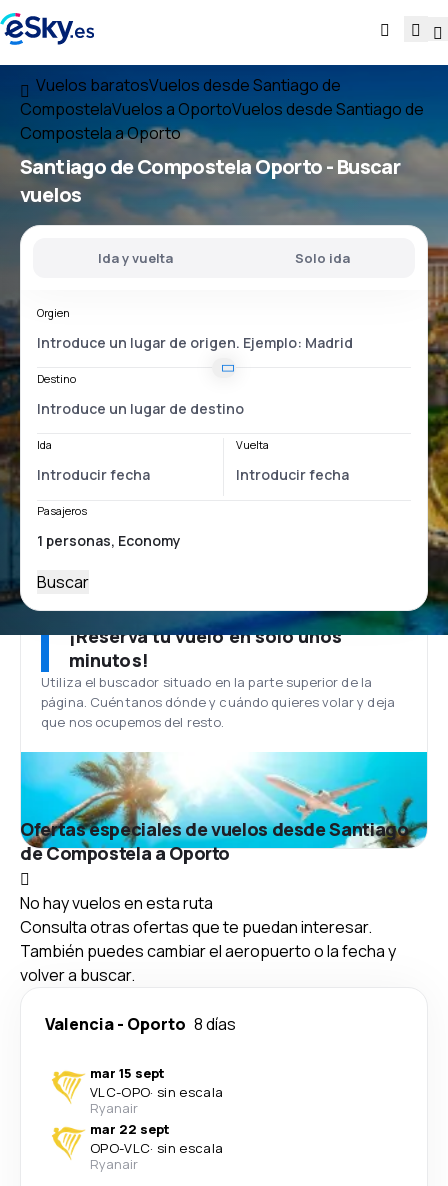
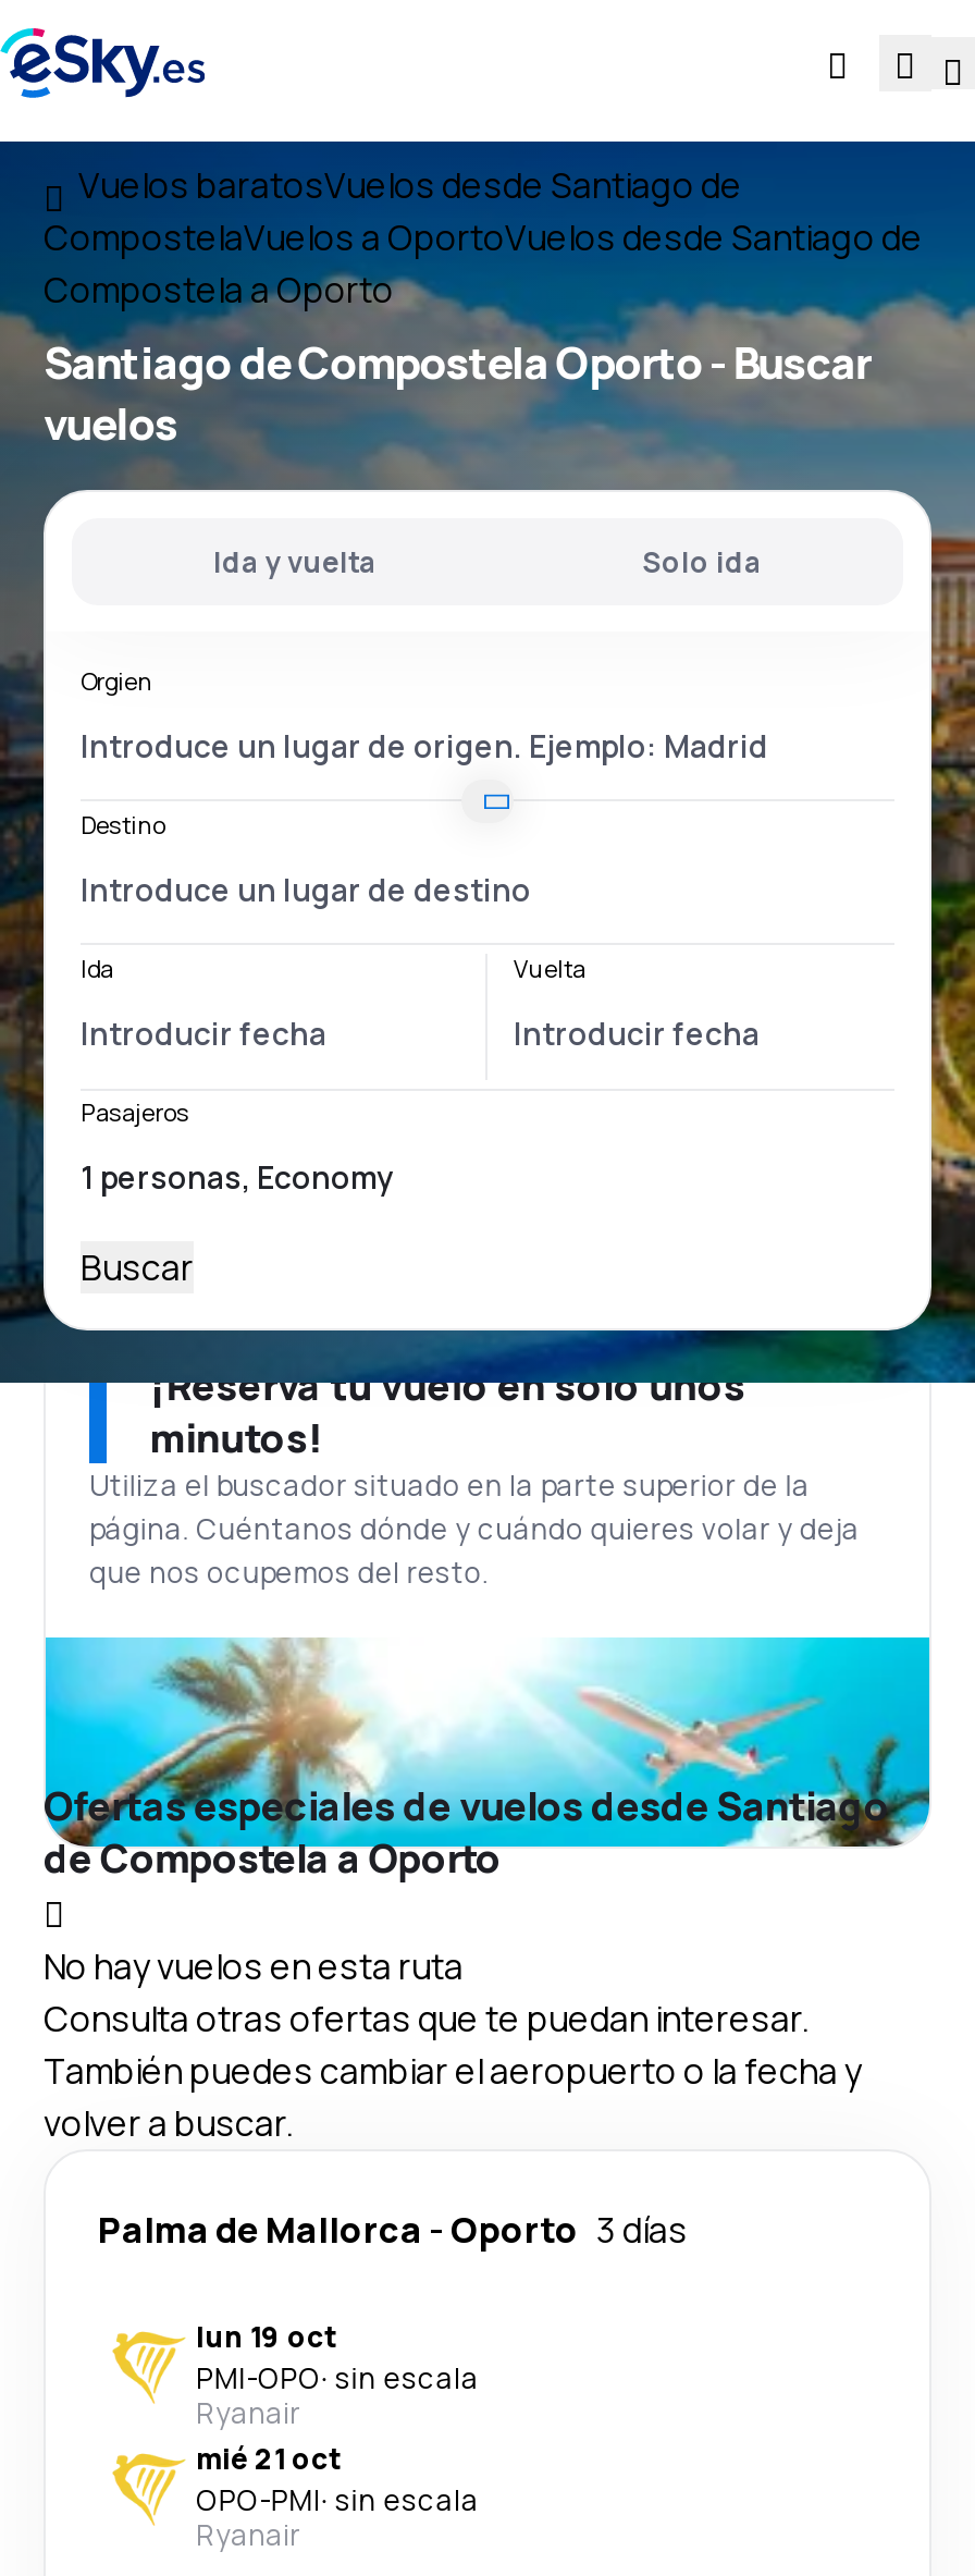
[45,1013,236,1035] Valencia - Oporto 8 días -> [98,2205,688,2253] Palma de Mallorca - Oporto 3 días
[90,1064,223,1101] mar 15 sept | VLC-OPO · sin escala -> [196,2316,479,2397] lun 19 oct | PMI-OPO · sin escala
[90,1120,223,1157] mar 22 sept | OPO-VLC · sin escala -> [196,2438,479,2519] mié 21 oct | OPO-PMI · sin escala

